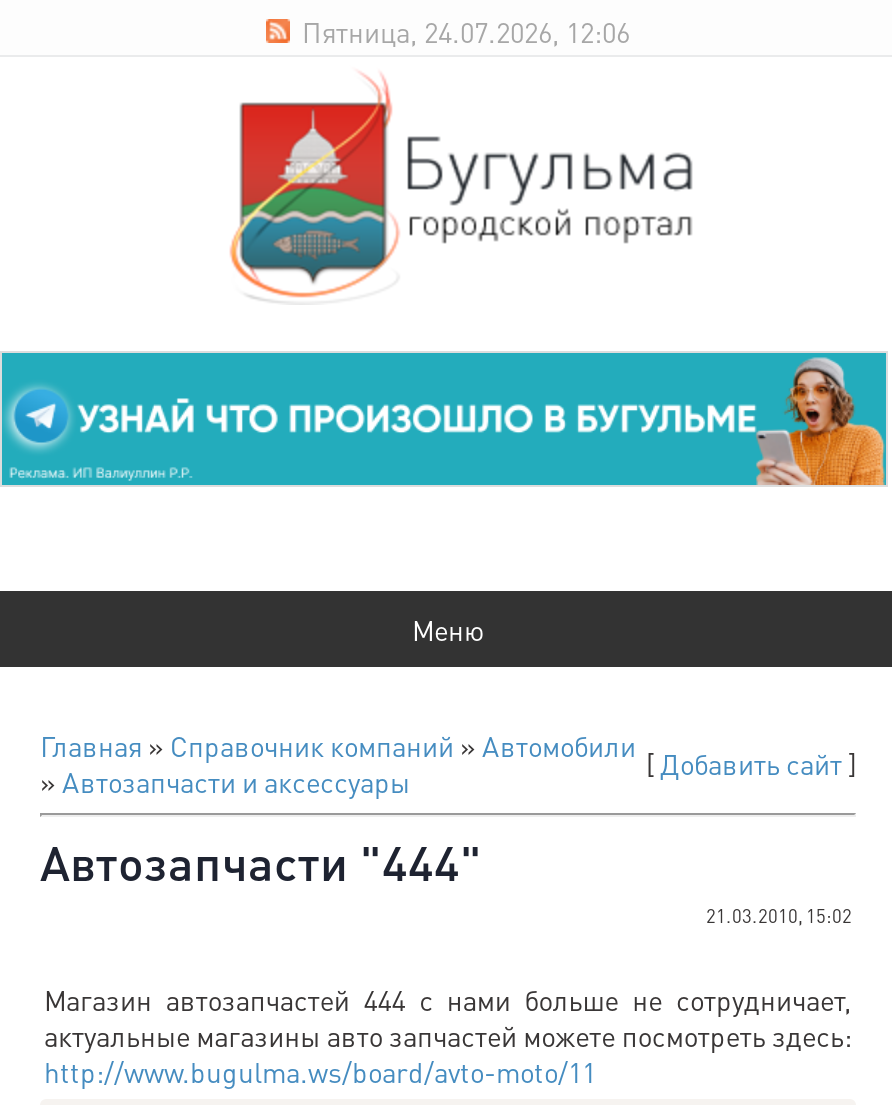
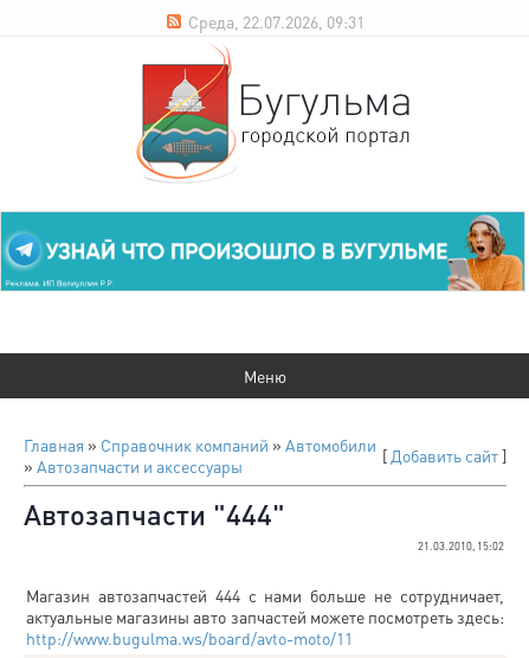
[302,13,630,49] Пятница, 24.07.2026, 12:06 -> [188,11,364,32] Среда, 22.07.2026, 09:31

